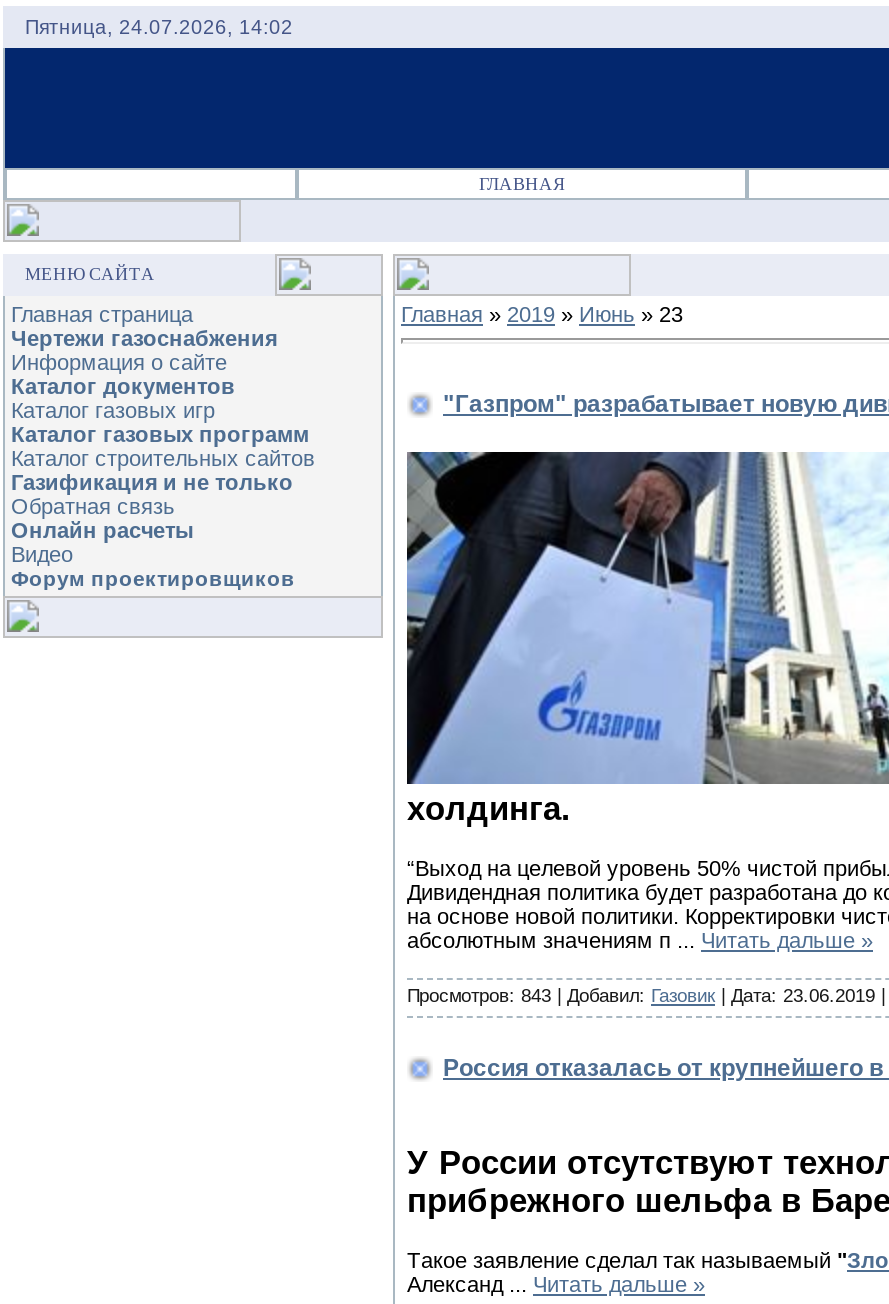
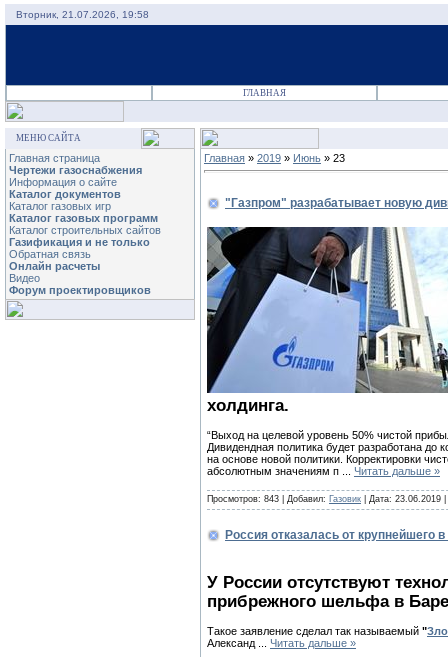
[25,16,293,38] Пятница, 24.07.2026, 14:02 -> [16,9,149,20] Вторник, 21.07.2026, 19:58

